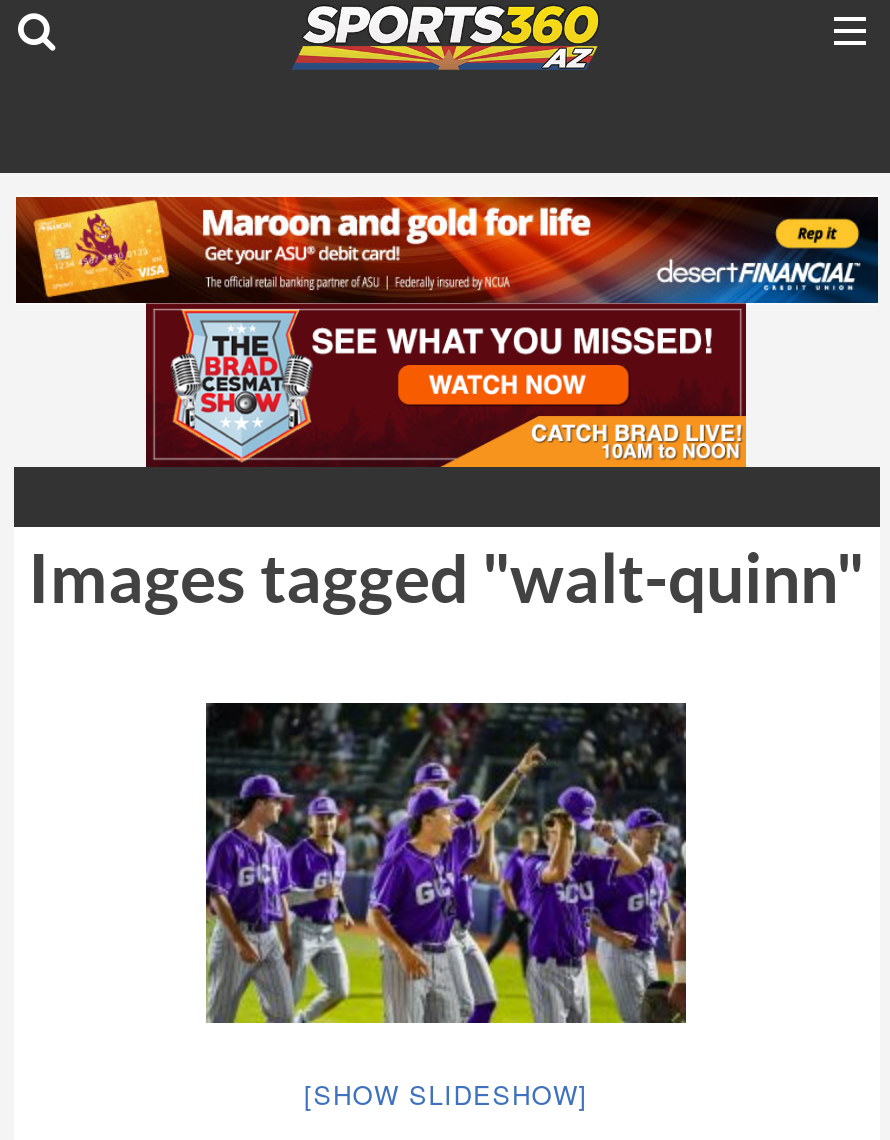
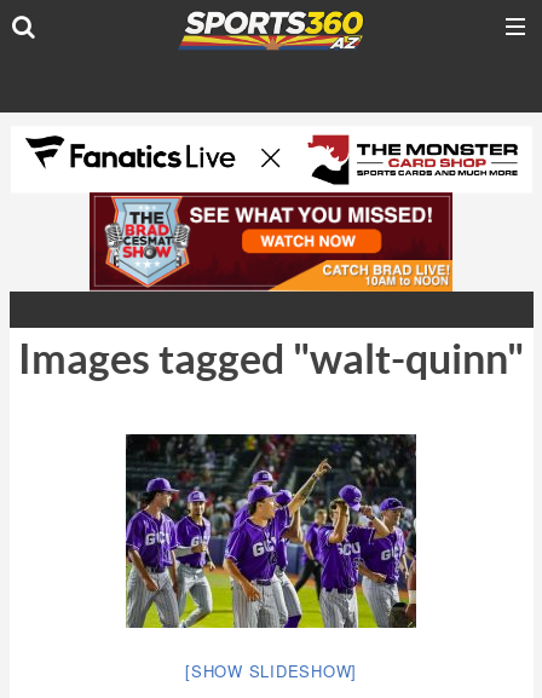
[14,195,880,305] [image] -> [11,127,532,194] [image]

